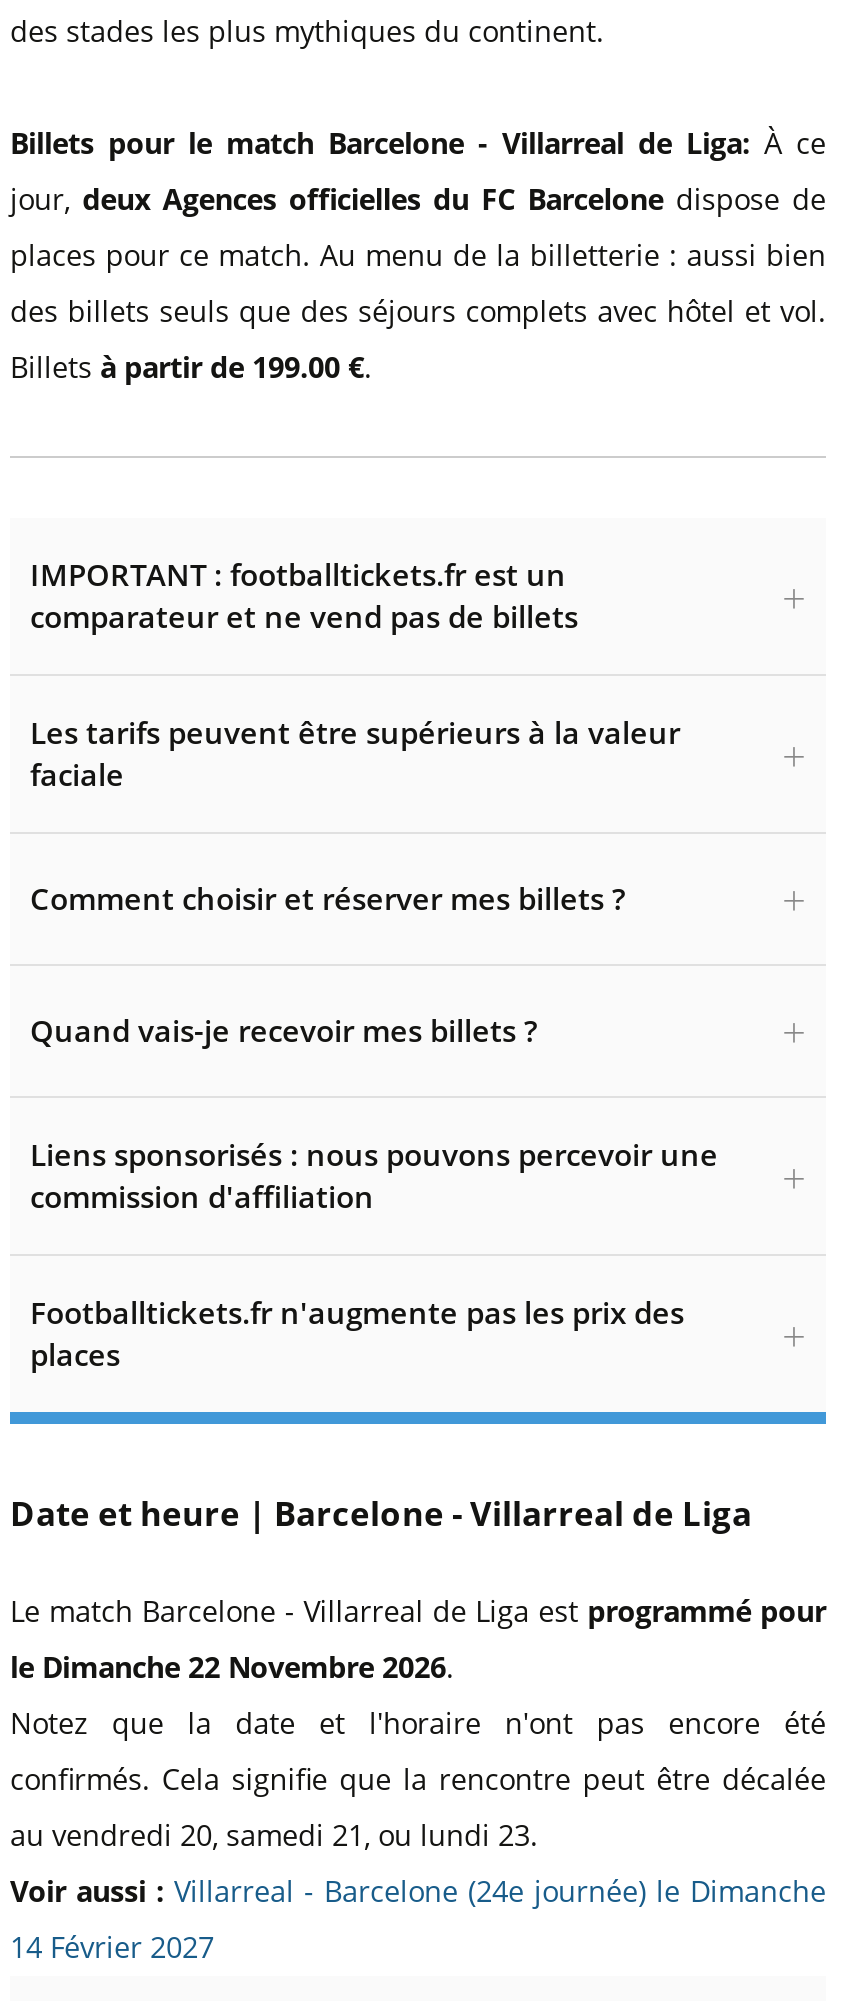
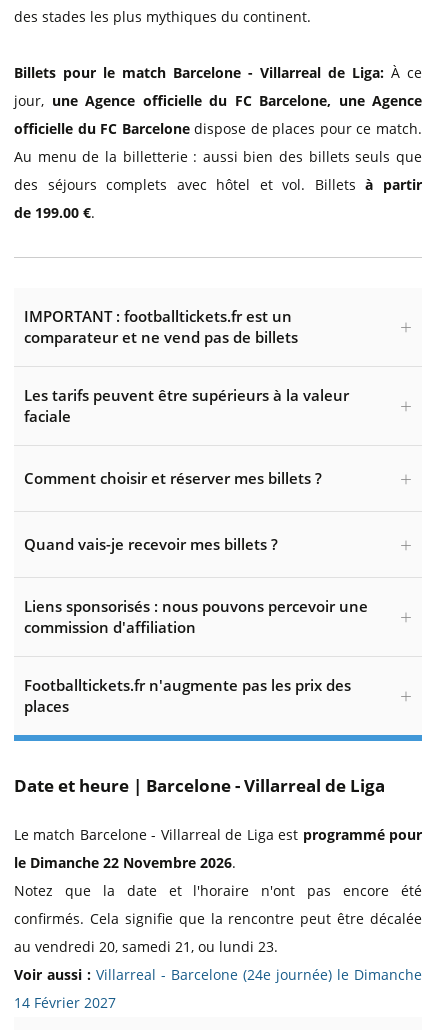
[10,180,826,386] jour, deux Agences officielles du FC Barcelone dispose de | places pour ce match. Au menu de la billetterie : aussi bien | des billets seuls que des séjours complets avec hôtel et vol. | Billets à partir de 199.00 €. -> [14,91,422,222] jour, une Agence officielle du FC Barcelone, une Agence | officielle du FC Barcelone dispose de places pour ce match. | Au menu de la billetterie : aussi bien des billets seuls que | des séjours complets avec hôtel et vol. Billets à partir | de 199.00 €.

